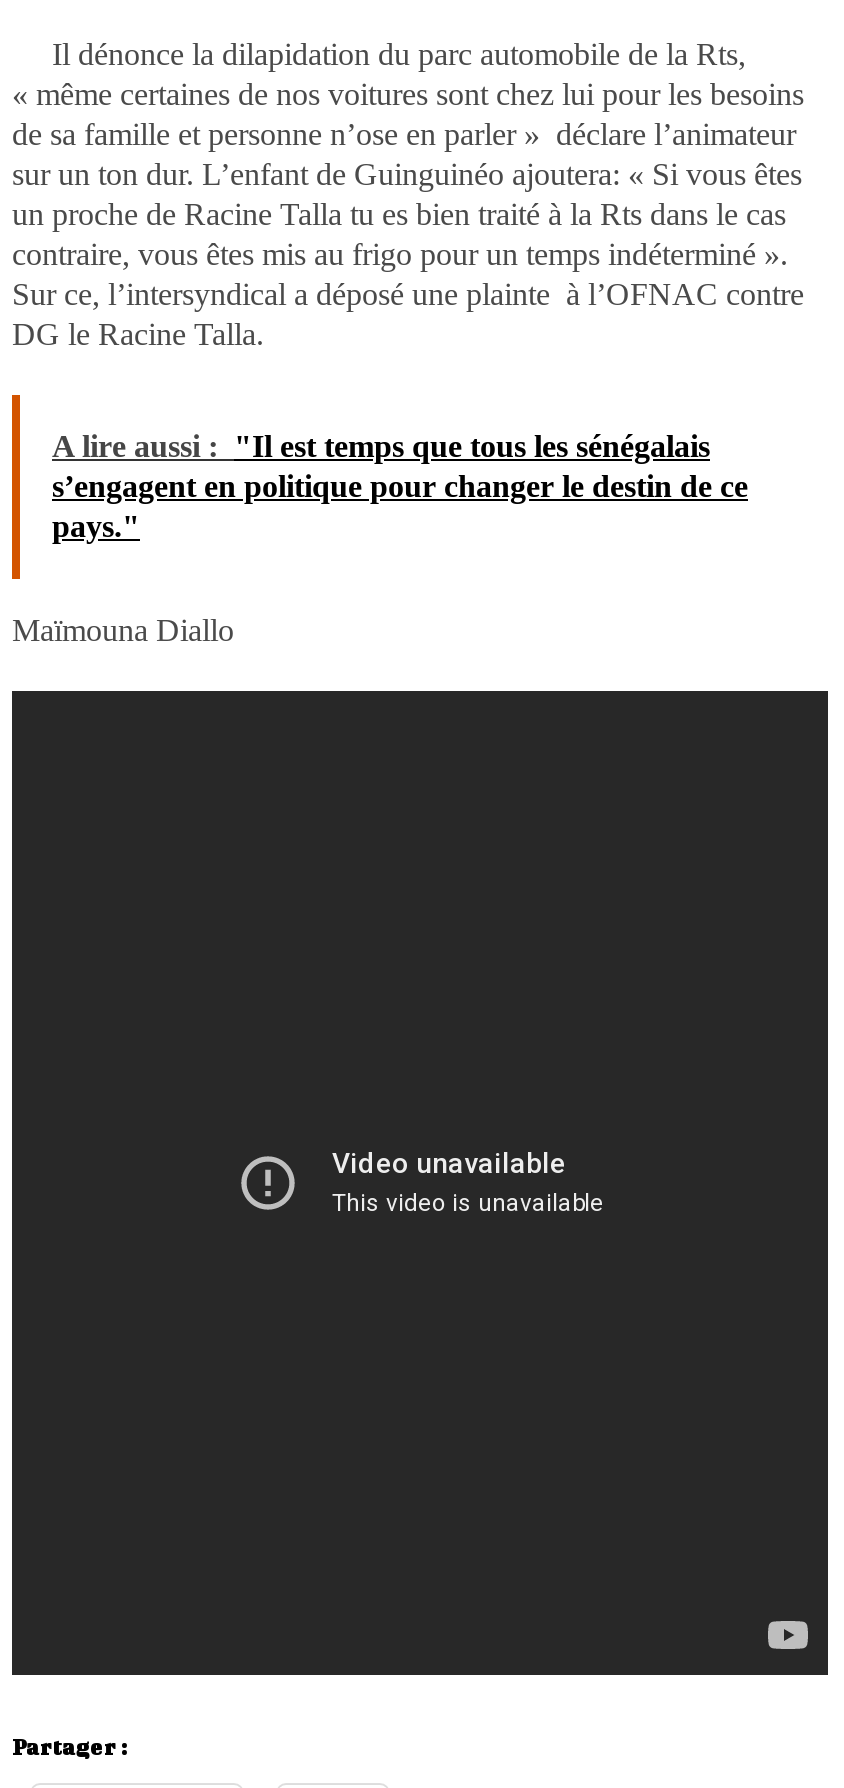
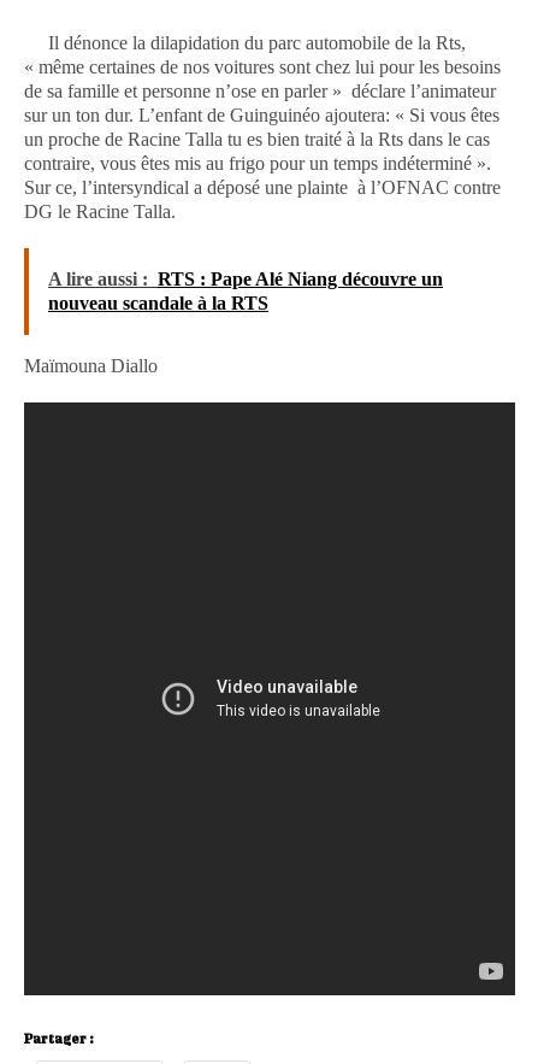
[52,429,748,543] A lire aussi : "Il est temps que tous les sénégalais | s’engagent en politique pour changer le destin de ce | pays." -> [48,269,443,314] A lire aussi : RTS : Pape Alé Niang découvre un | nouveau scandale à la RTS

